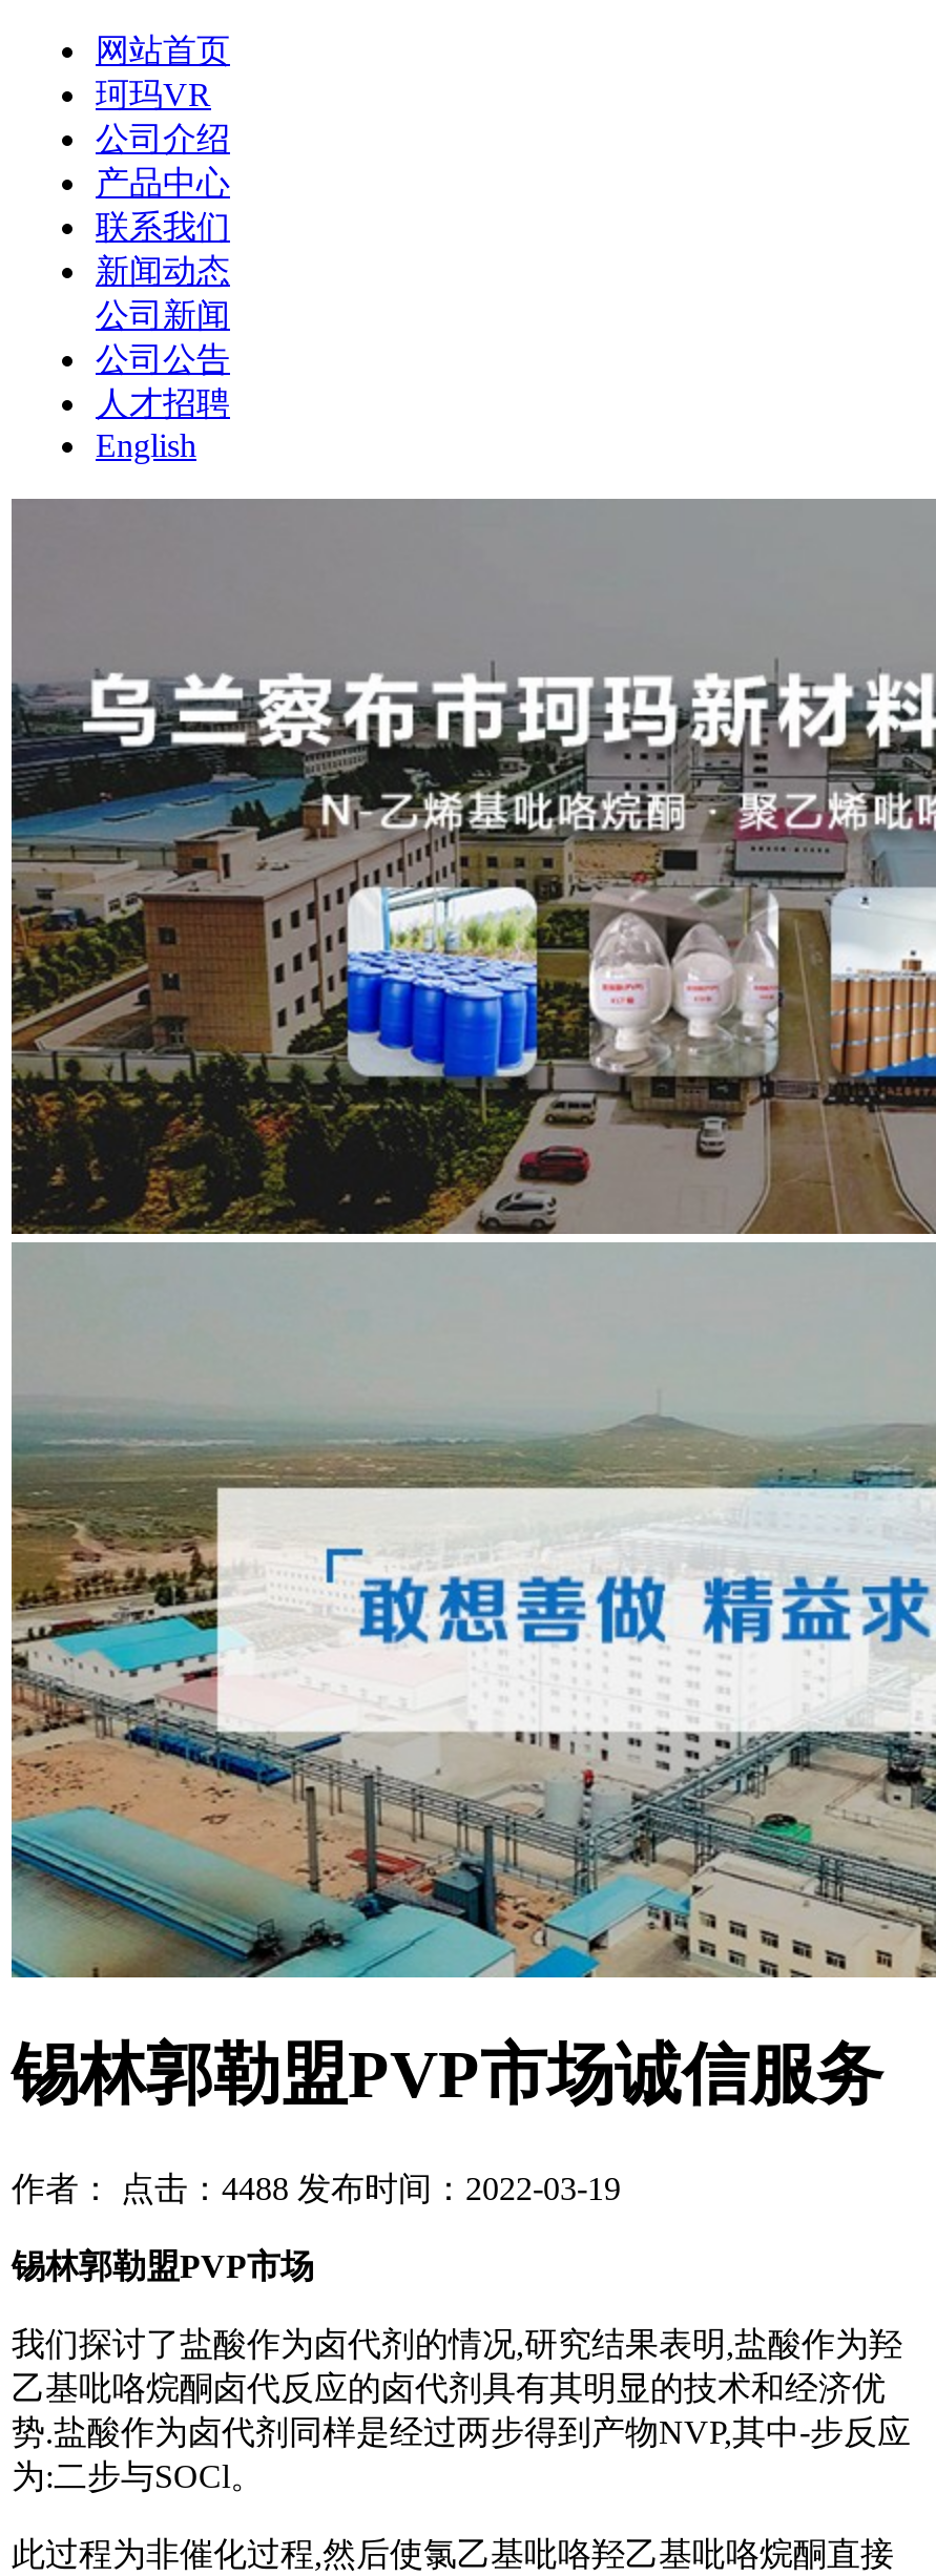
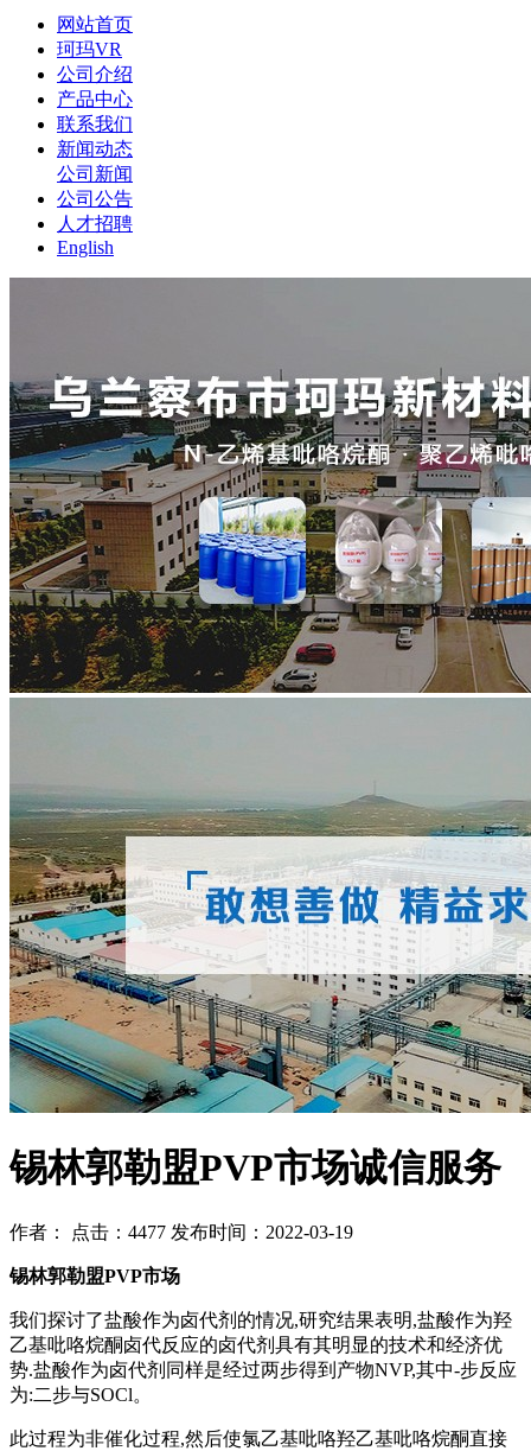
[12,2170,621,2206] 作者： 点击：4488 发布时间：2022-03-19 -> [9,1222,353,1242] 作者： 点击：4477 发布时间：2022-03-19

